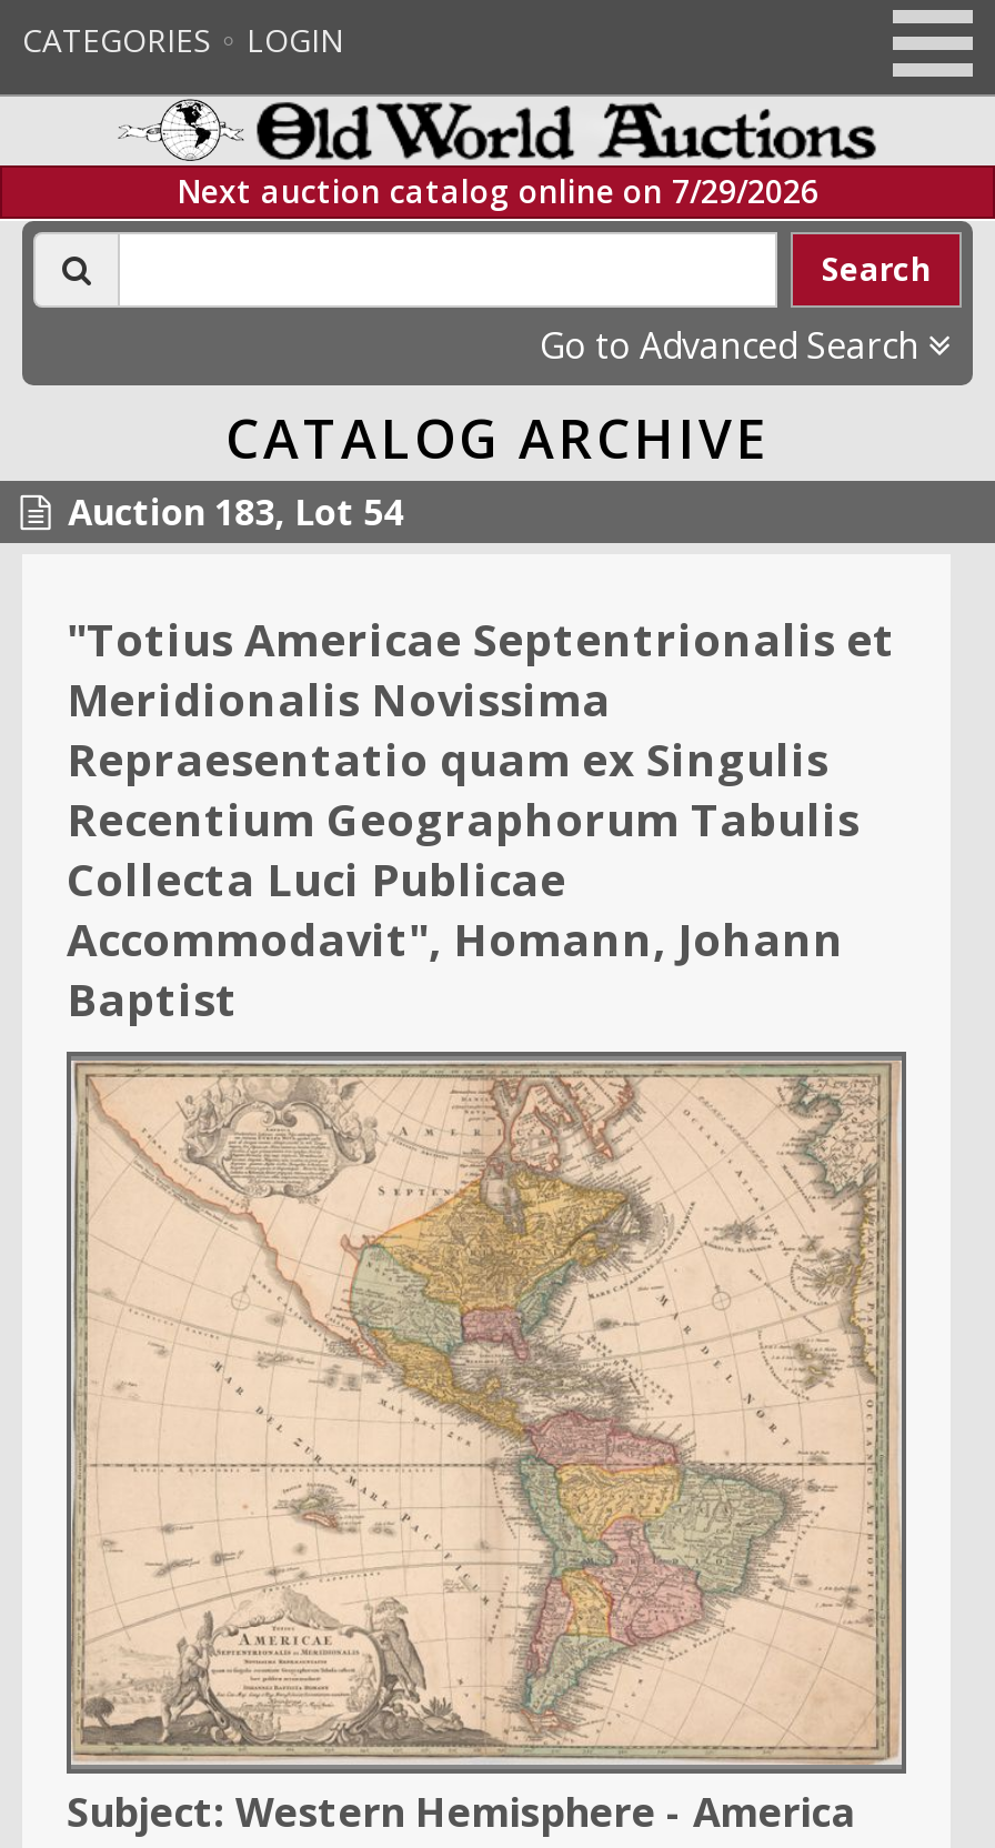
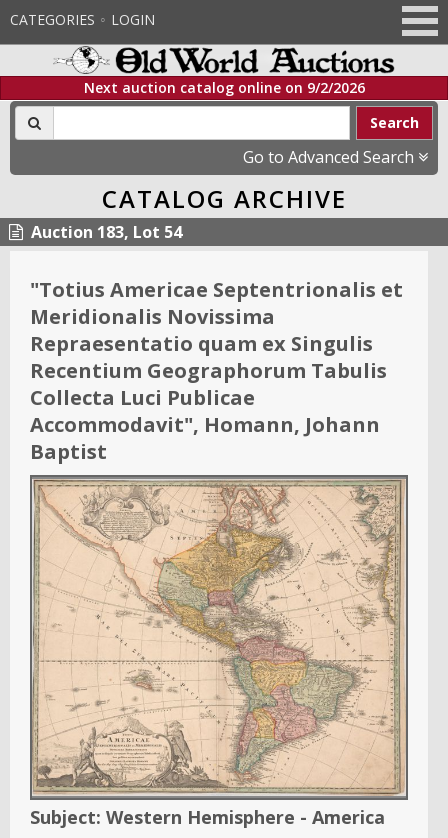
[177,170,818,212] Next auction catalog online on 7/29/2026 -> [83,78,364,97] Next auction catalog online on 9/2/2026

